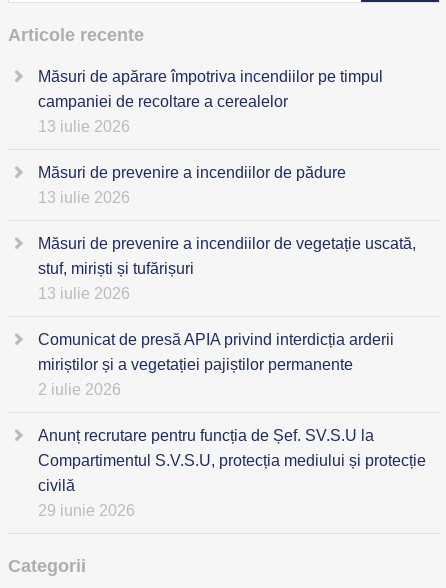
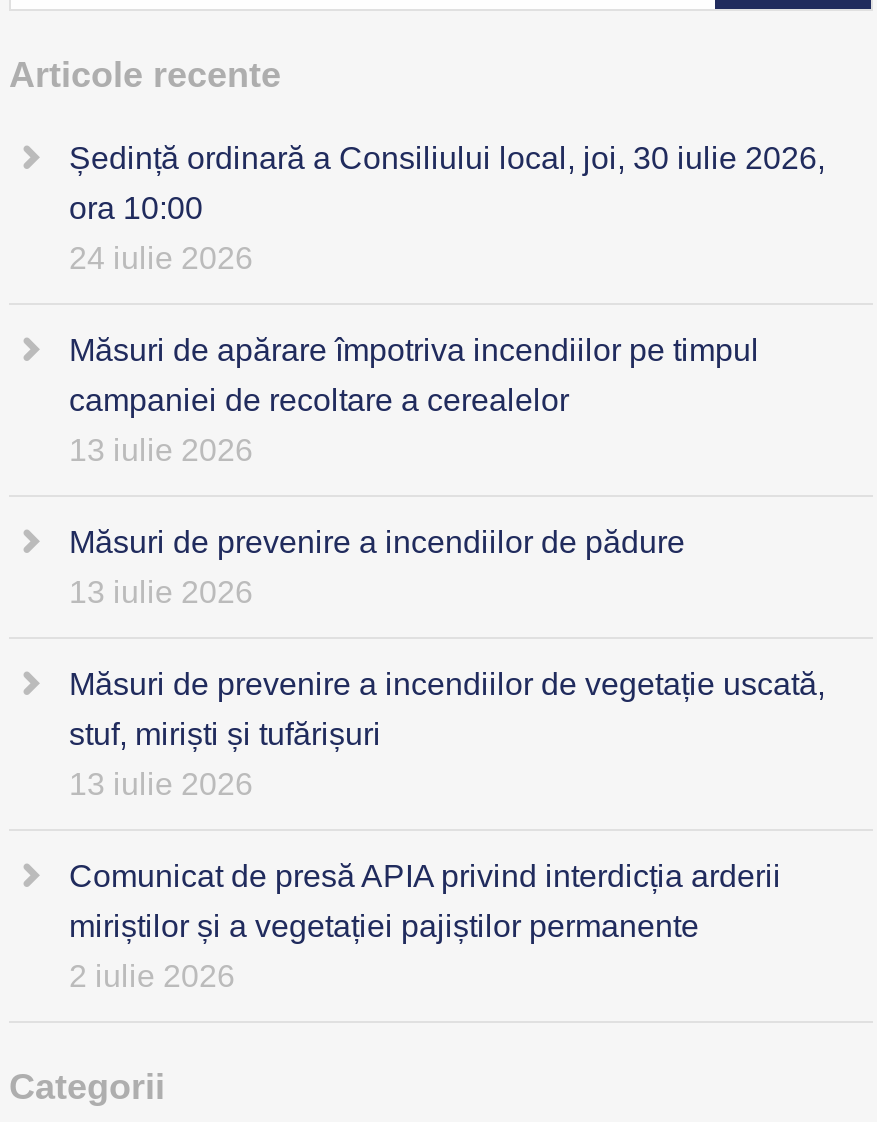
none -> [69,141,825,275] Ședință ordinară a Consiliului local, joi, 30 iulie 2026, | ora 10:00 | 24 iulie 2026
moved [38,68,416,398] -> [69,333,825,993]: Măsuri de apărare împotriva incendiilor pe timpul | campaniei de recoltare a cerealelor | 13 iulie 2026 | ... | miriștilor și a vegetației pajiștilor permanente | 2 iulie 2026
[38,427,426,519] Anunț recrutare pentru funcția de Șef. SV.S.U la | Compartimentul S.V.S.U, protecția mediului și protecție | civilă | 29 iunie 2026 -> none

